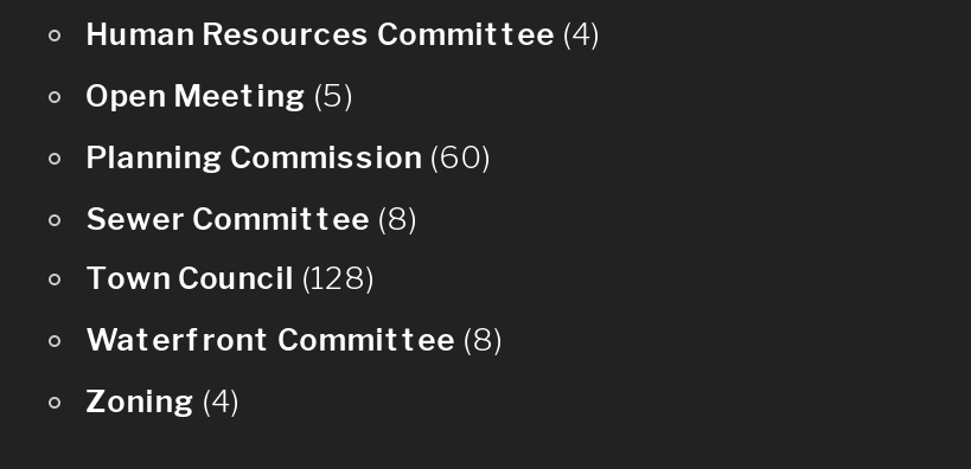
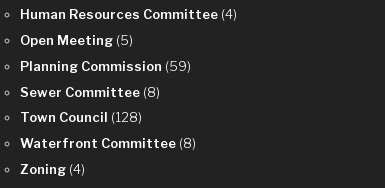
[86,137,491,175] Planning Commission (60) -> [20,58,191,74] Planning Commission (59)

